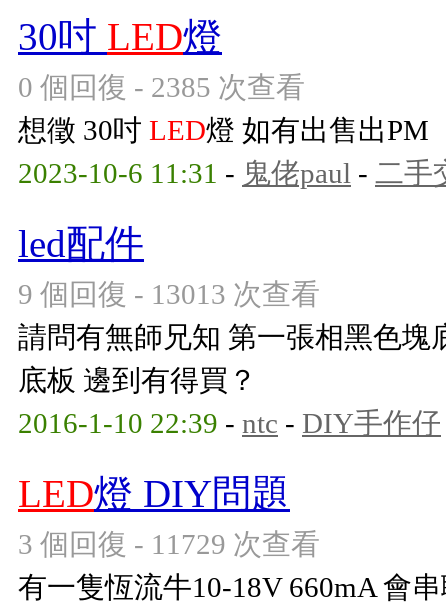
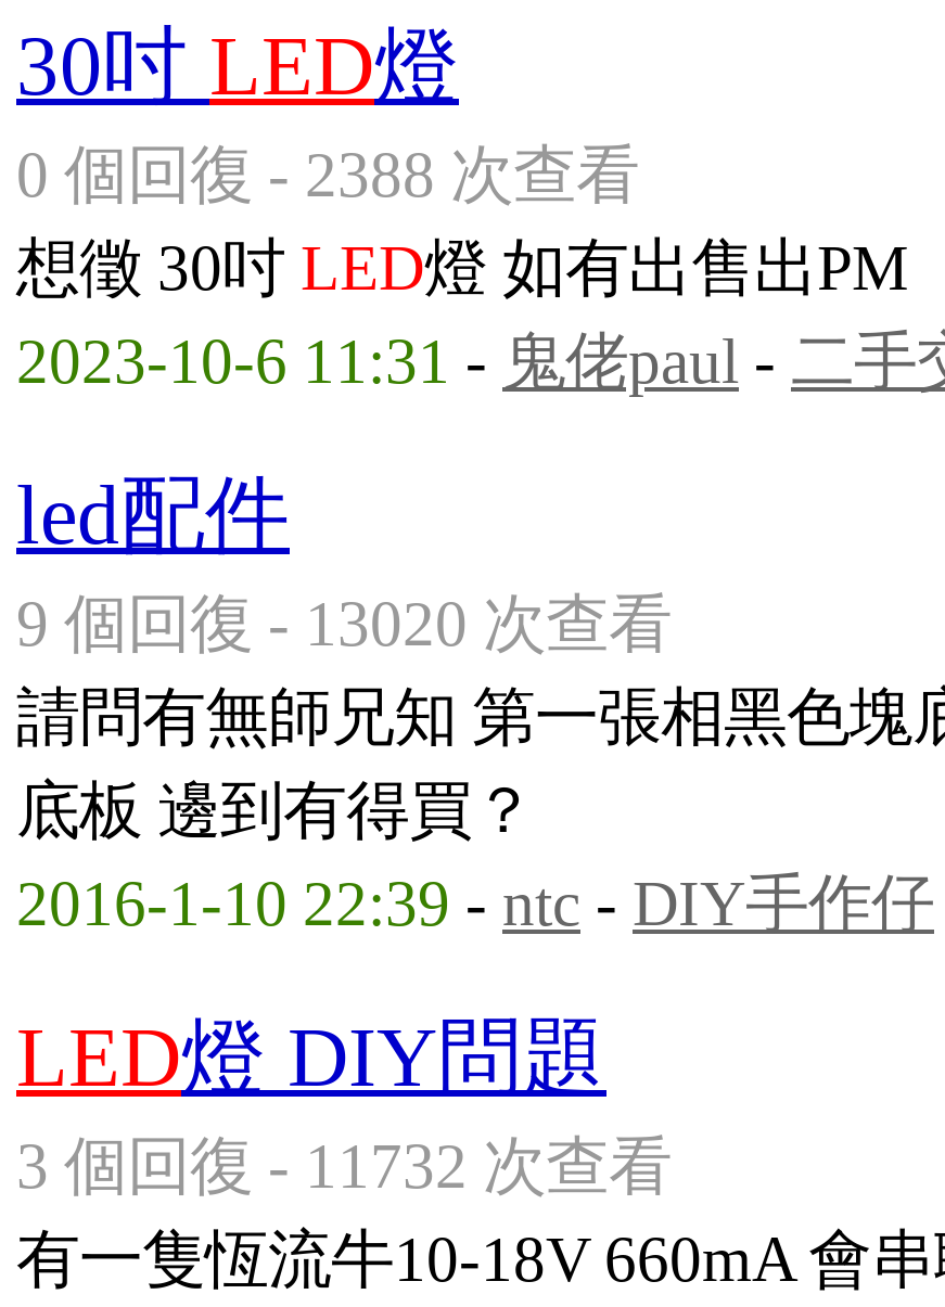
[18,71,305,103] 0 個回復 - 2385 次查看 -> [16,140,639,209] 0 個回復 - 2388 次查看
[18,278,320,310] 9 個回復 - 13013 次查看 -> [16,589,672,658] 9 個回復 - 13020 次查看
[18,528,320,560] 3 個回復 - 11729 次查看 -> [16,1131,672,1201] 3 個回復 - 11732 次查看

